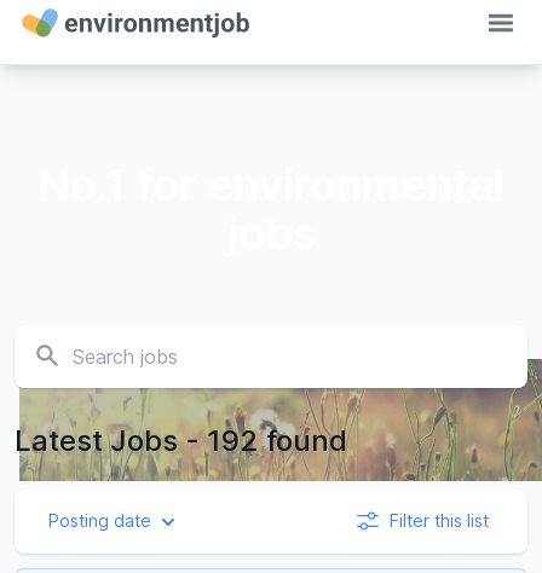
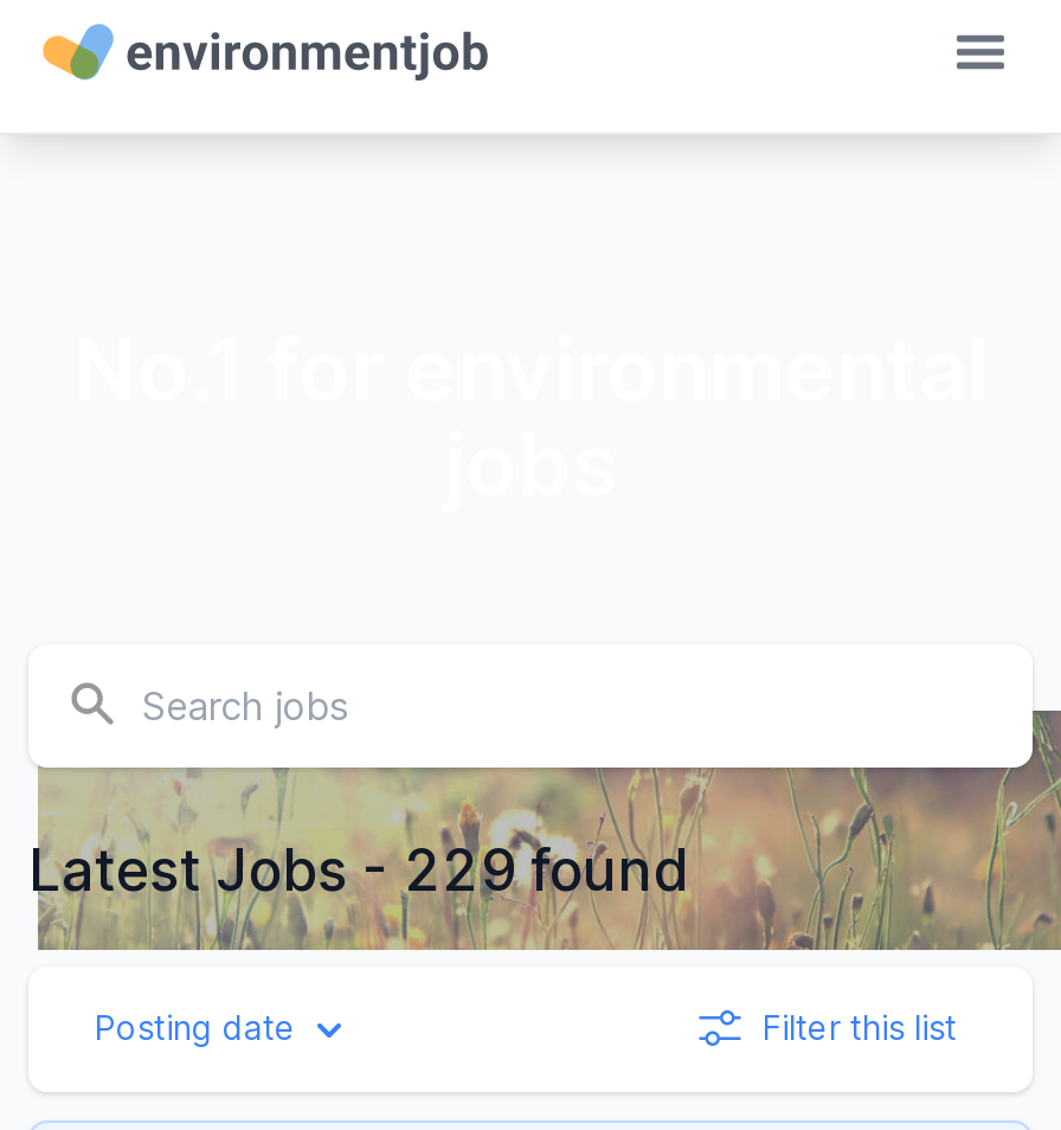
[15,423,347,458] Latest Jobs - 192 found -> [28,836,689,905] Latest Jobs - 229 found

